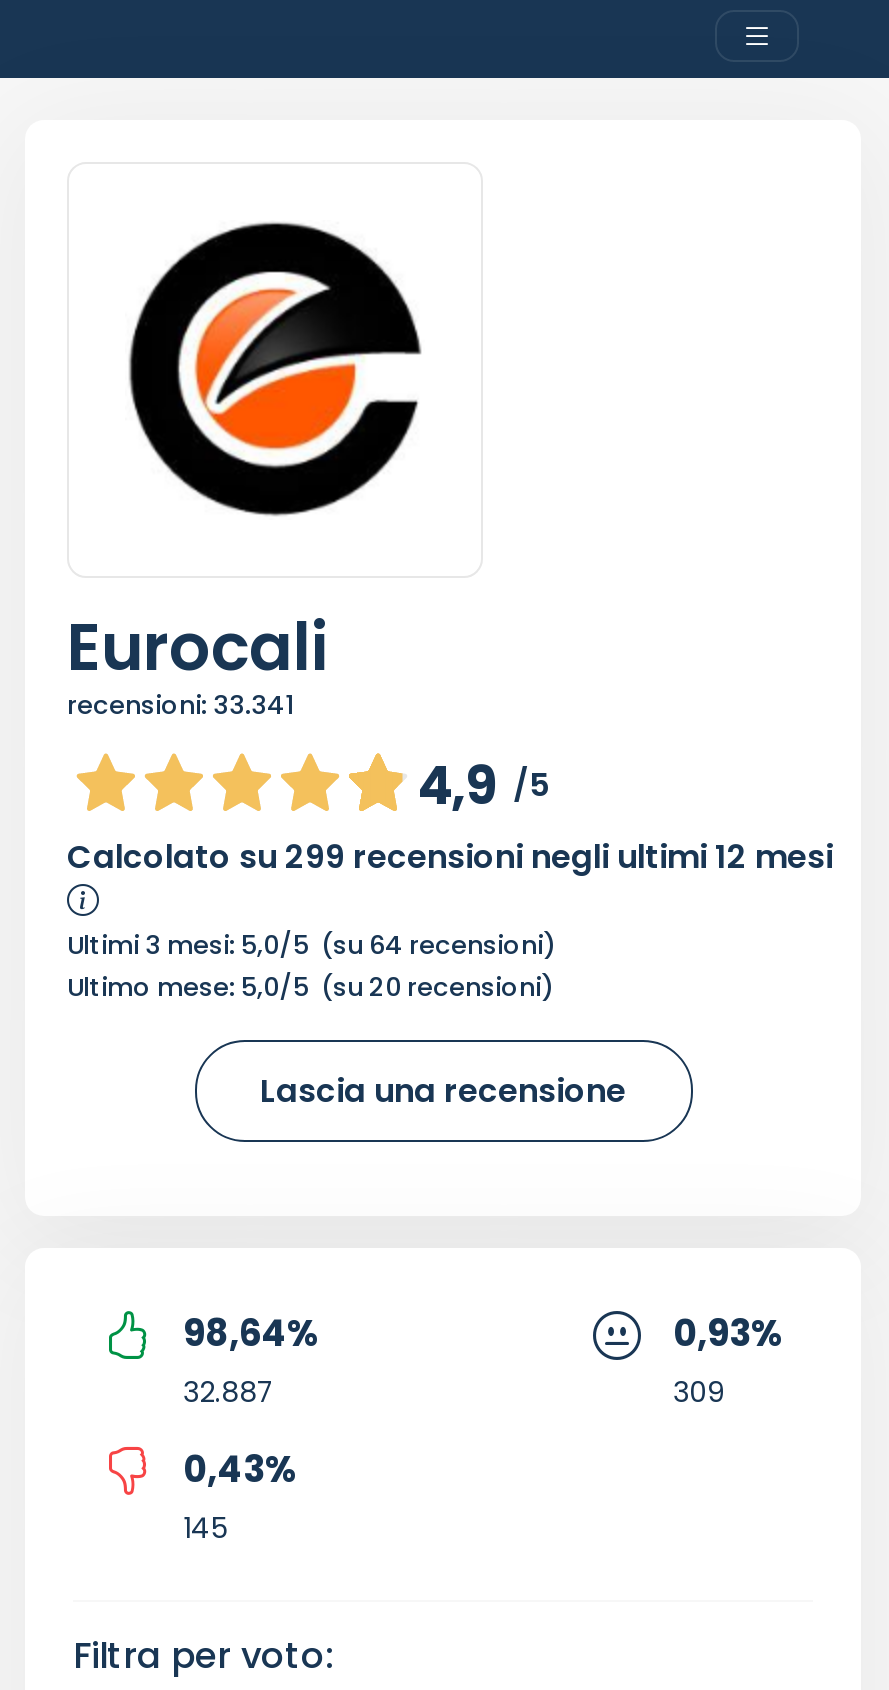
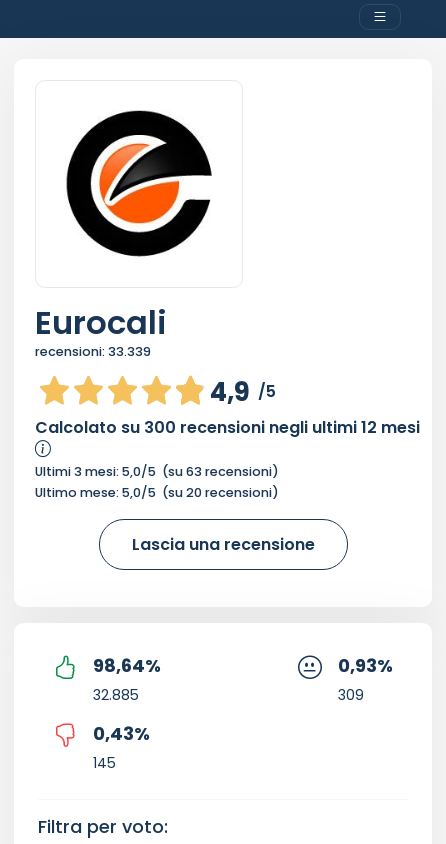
[67,688,293,722] recensioni: 33.341 -> [35,343,151,360] recensioni: 33.339
[67,834,833,880] Calcolato su 299 recensioni negli ultimi 12 mesi -> [35,416,420,439] Calcolato su 300 recensioni negli ultimi 12 mesi
[67,928,557,962] Ultimi 3 mesi: 5,0/5 (su 64 recensioni) -> [35,463,279,480] Ultimi 3 mesi: 5,0/5 (su 63 recensioni)
[183,1372,275,1412] 32.887 -> [93,685,139,705] 32.885

